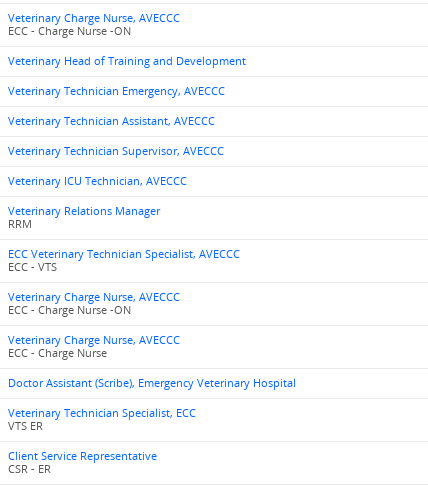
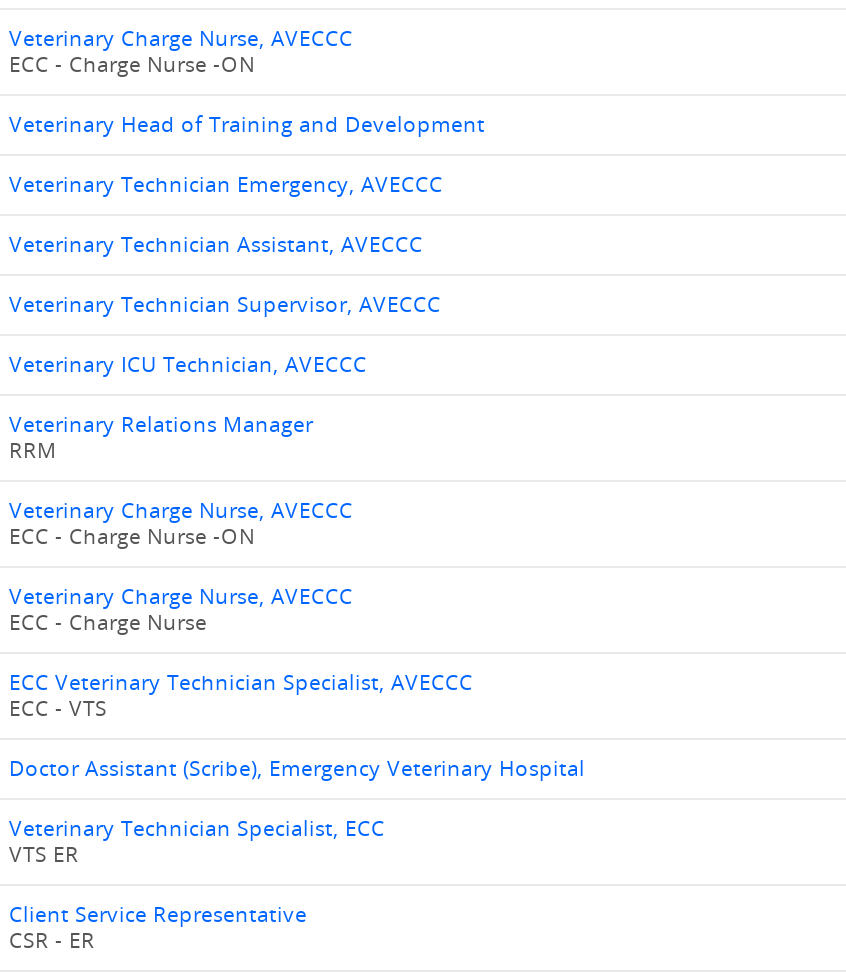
moved [8,247,240,274] -> [9,668,473,722]: ECC Veterinary Technician Specialist, AVECCC | ECC - VTS
moved [8,290,180,360] -> [9,496,353,636]: Veterinary Charge Nurse, AVECCC | ECC - Charge Nurse -ON | Veterinary Charge Nurse, AVECCC | ECC - Charge Nurse

